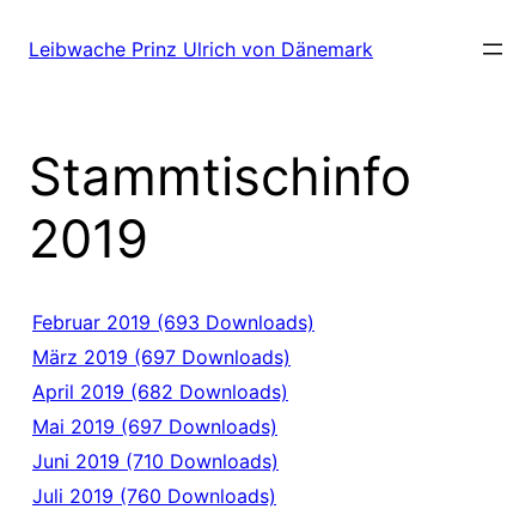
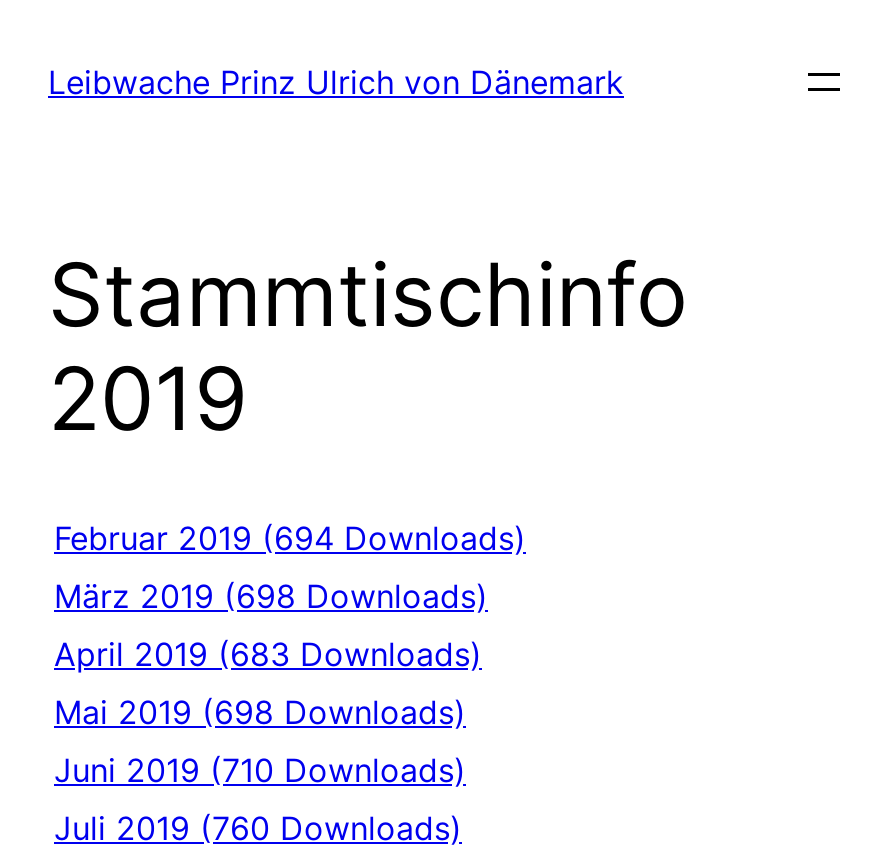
[32,311,314,335] Februar 2019 (693 Downloads) -> [54,519,526,559] Februar 2019 (694 Downloads)
[32,345,291,369] März 2019 (697 Downloads) -> [54,577,488,617] März 2019 (698 Downloads)
[32,380,288,404] April 2019 (682 Downloads) -> [54,635,482,675] April 2019 (683 Downloads)
[32,415,277,439] Mai 2019 (697 Downloads) -> [54,693,466,733] Mai 2019 (698 Downloads)

